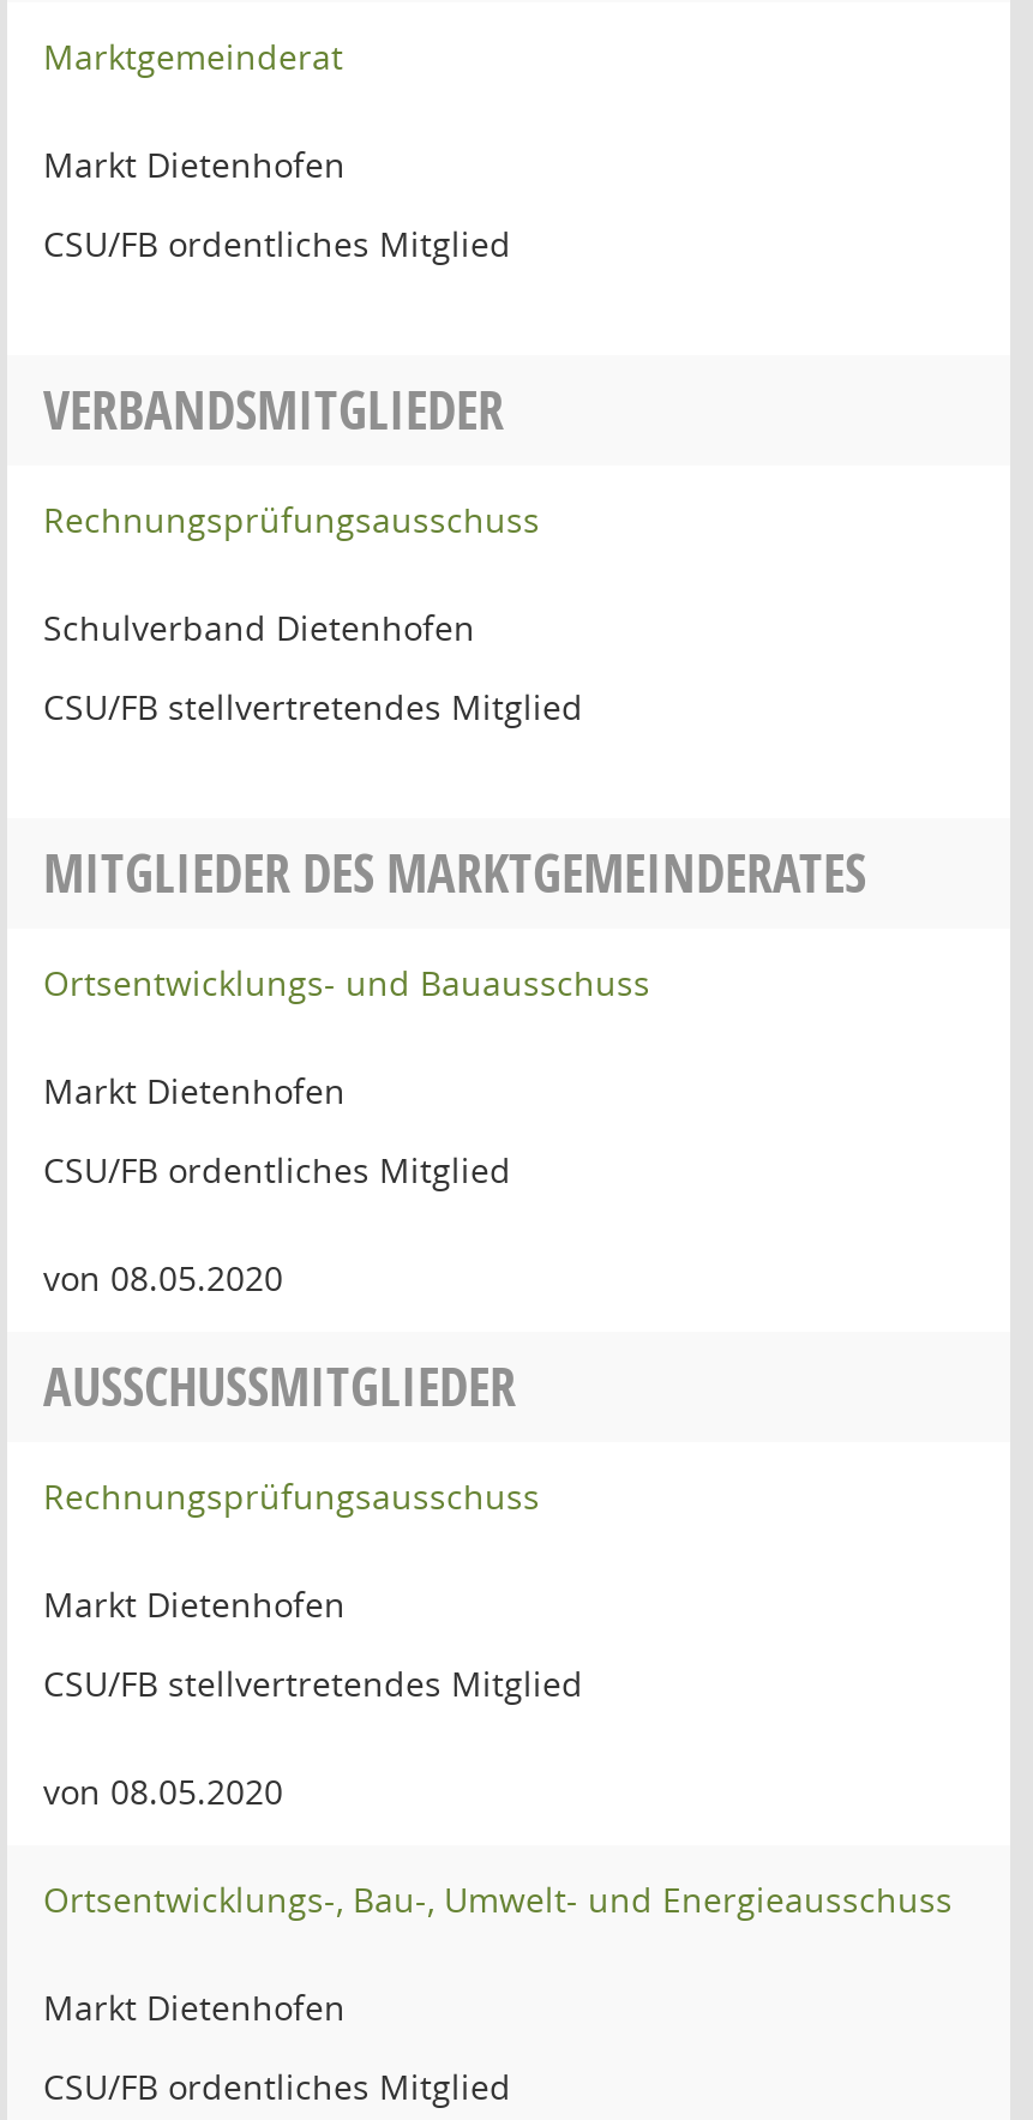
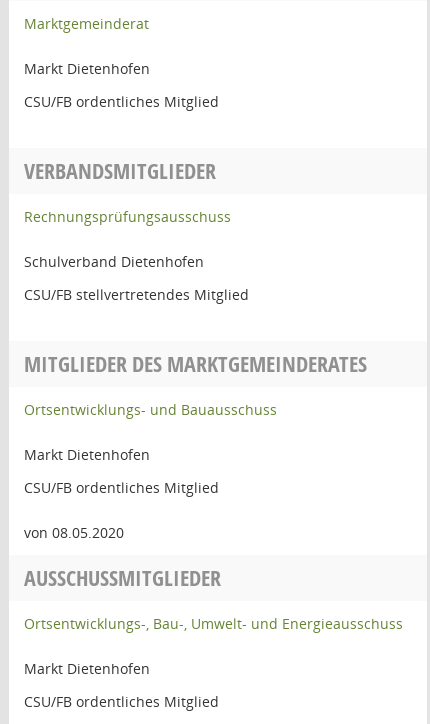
[43,1473,583,1814] Rechnungsprüfungsausschuss | Markt Dietenhofen | CSU/FB stellvertretendes Mitglied | von 08.05.2020 -> none

